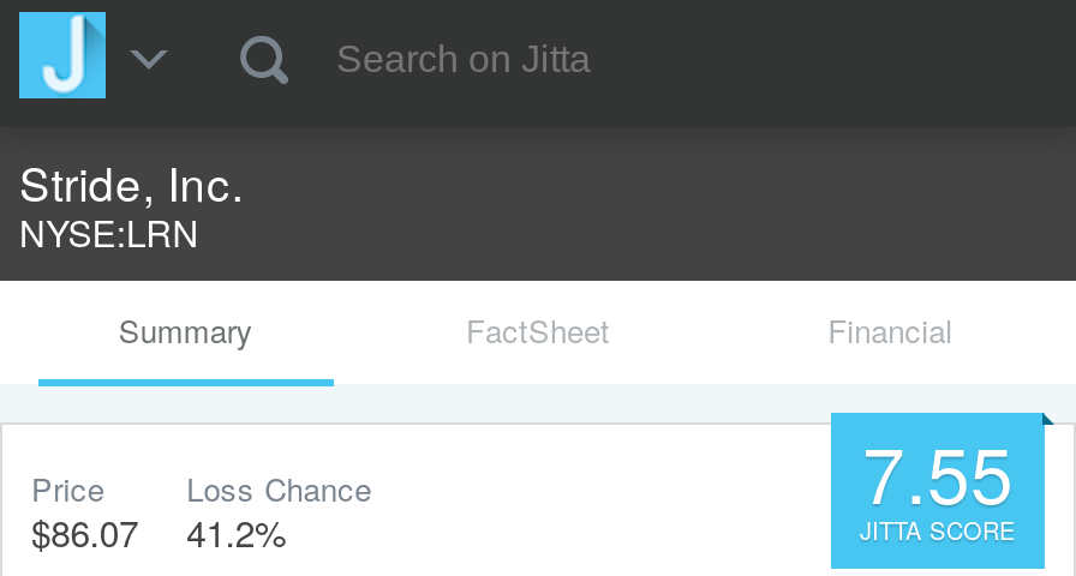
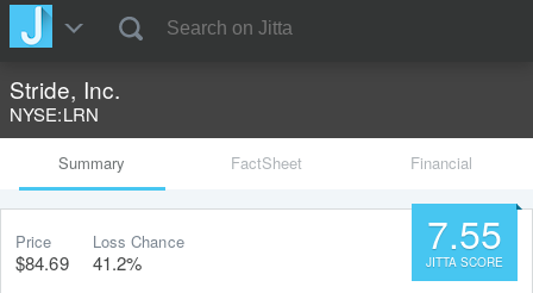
[31,506,286,557] $86.07 41.2% -> [15,250,142,275] $84.69 41.2%

